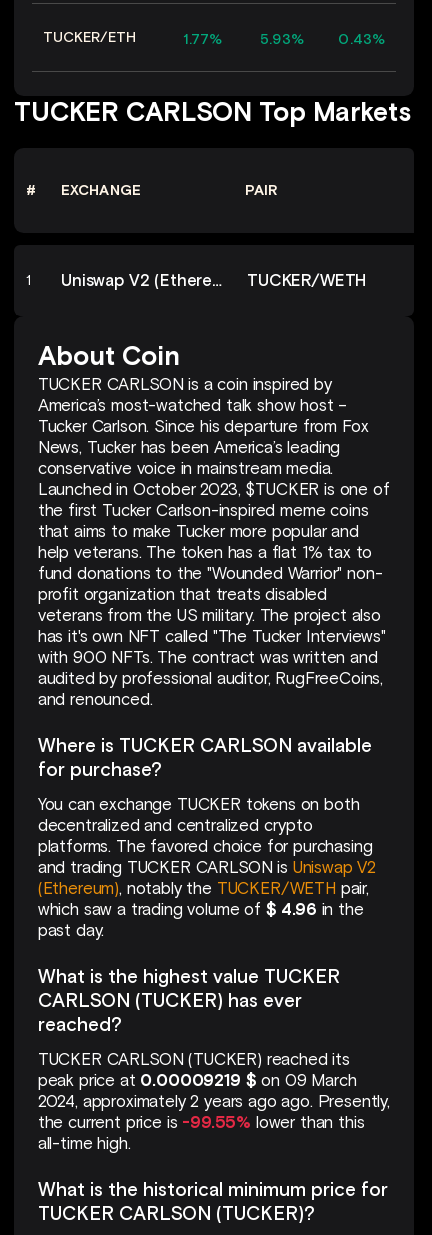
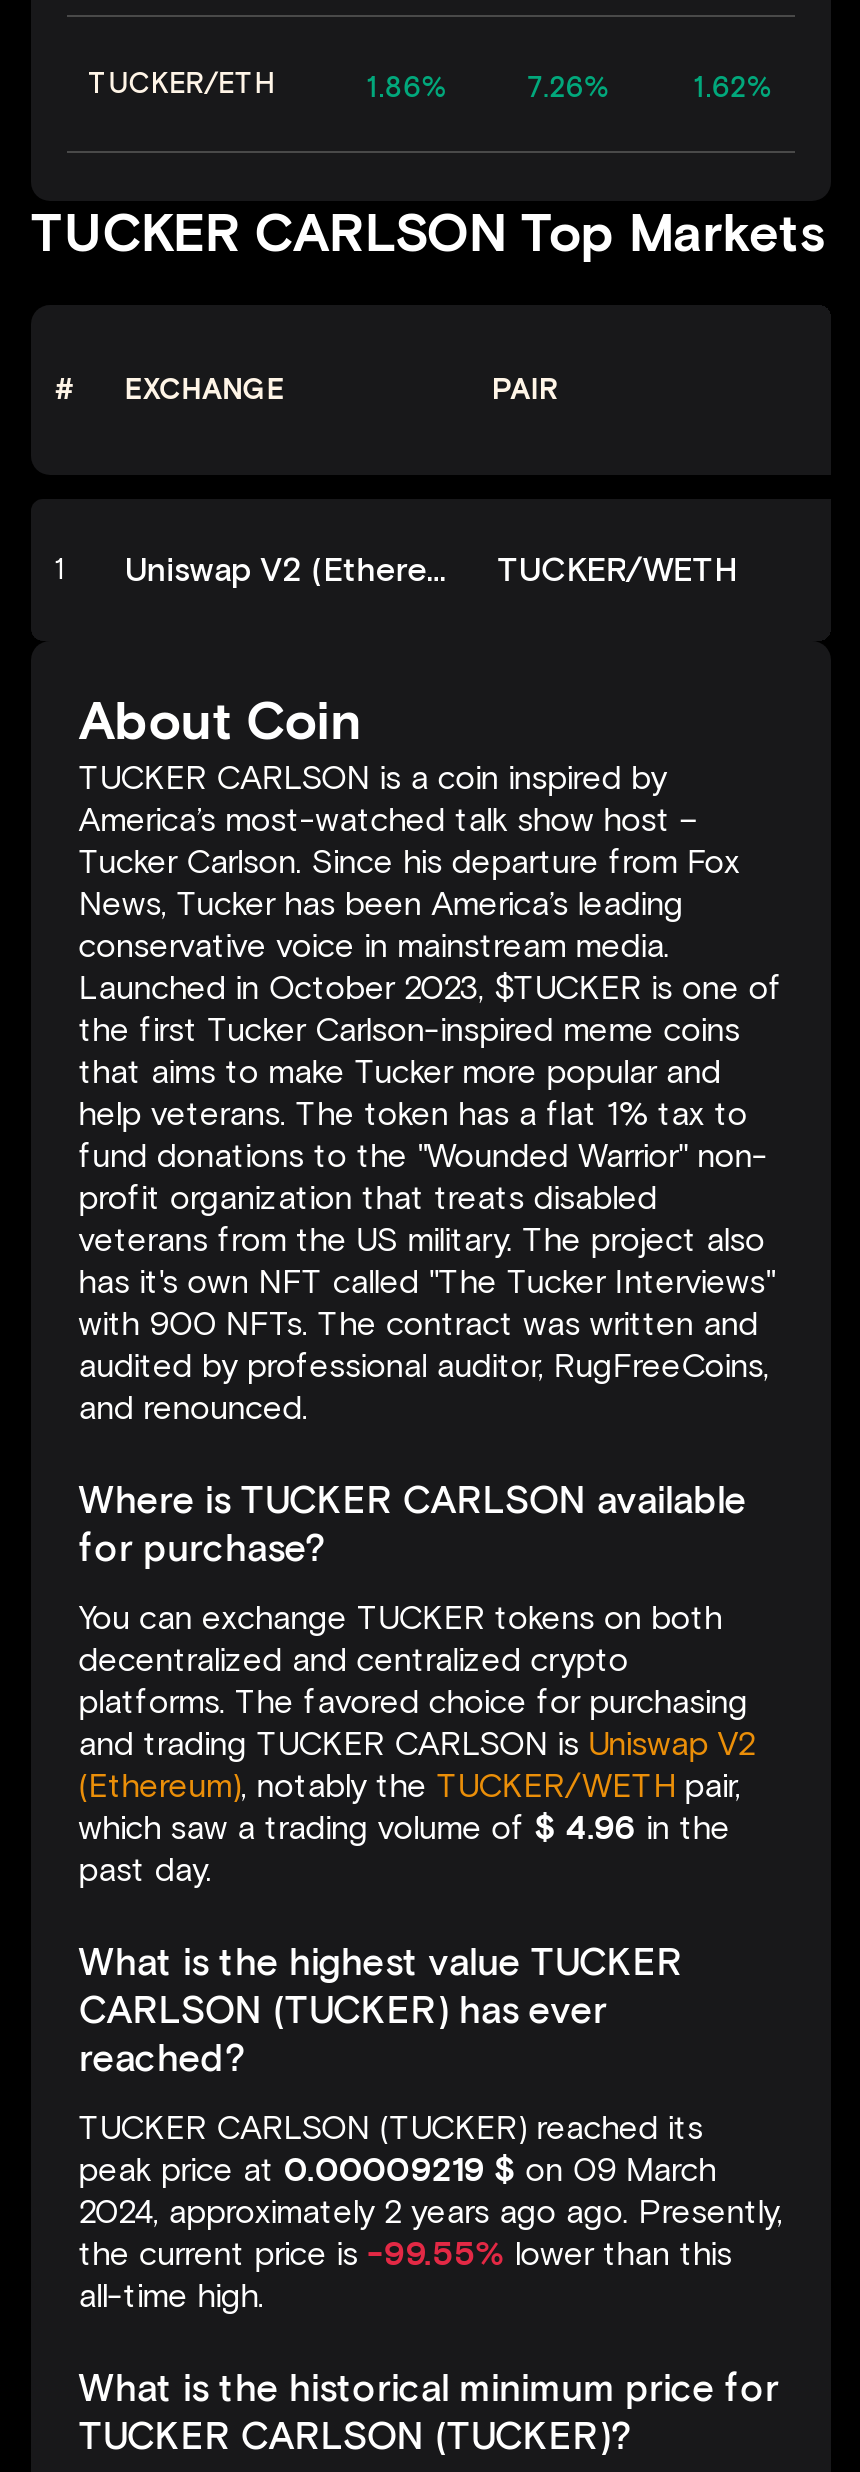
[183,31,223,48] 1.77% -> [367,71,448,105] 1.86%
[260,31,304,48] 5.93% -> [527,71,611,105] 7.26%
[338,31,385,48] 0.43% -> [694,71,773,105] 1.62%

